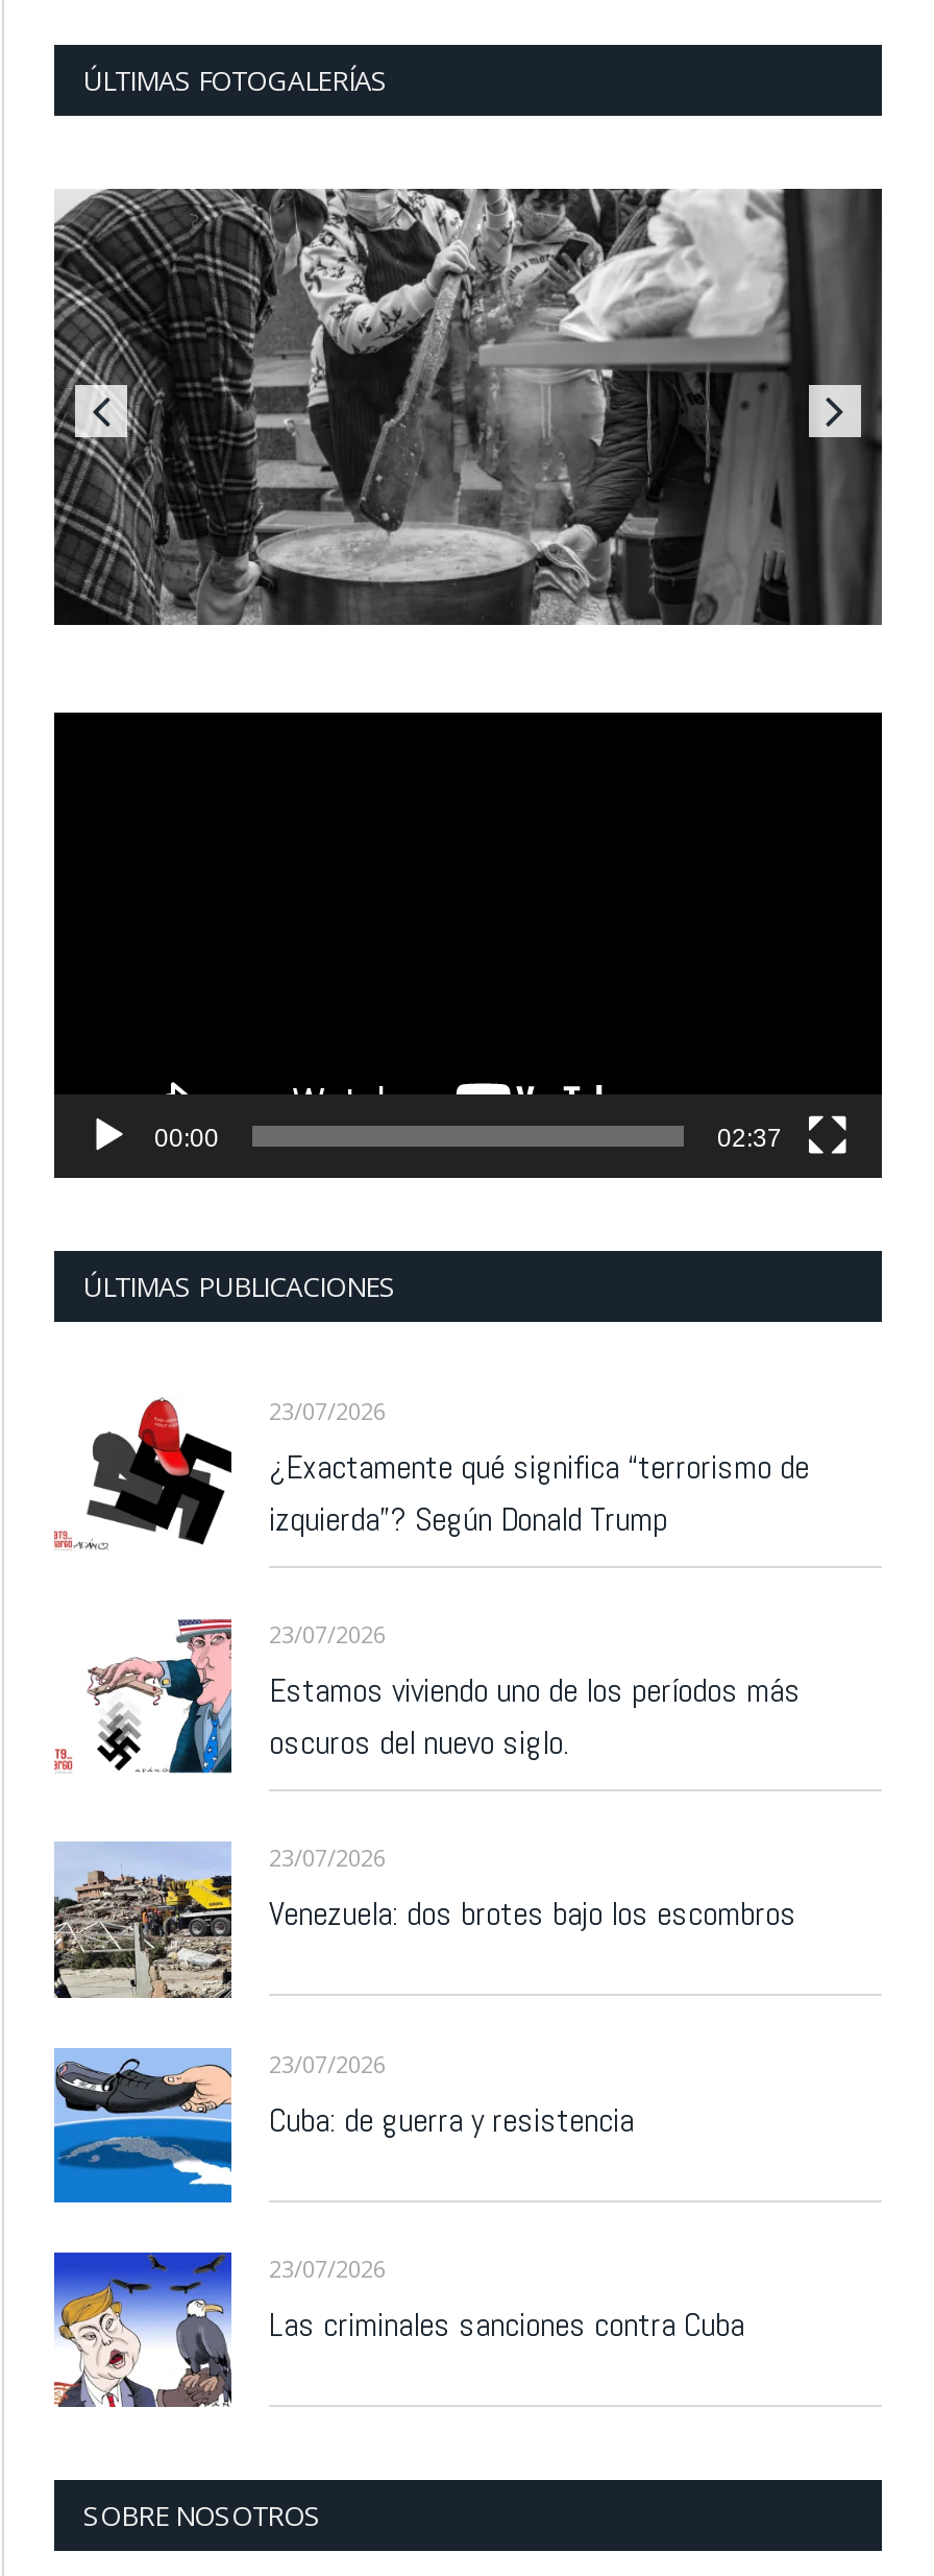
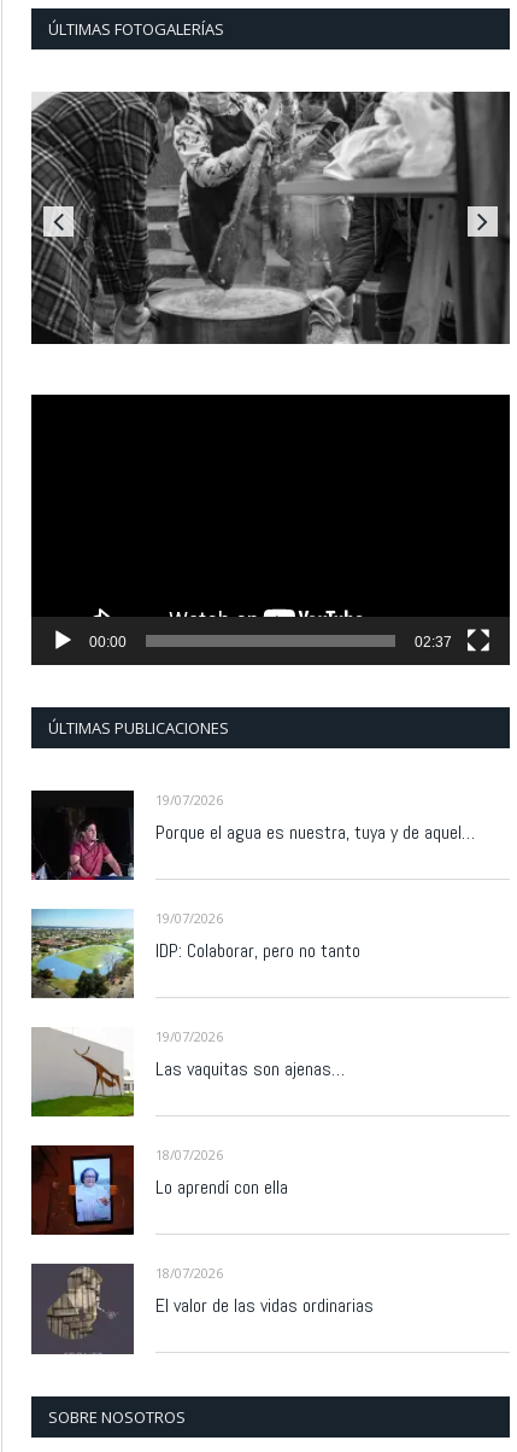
[54,1396,809,1550] [image] | 23/07/2026 | ¿Exactamente qué significa “terrorismo de | izquierda”? Según Donald Trump -> [30,789,475,881] [image] | 19/07/2026 | Porque el agua es nuestra, tuya y de aquel…
[54,1617,801,1776] [image] | 23/07/2026 | Estamos viviendo uno de los períodos más | oscuros del nuevo siglo. -> [30,908,360,999] [image] | 19/07/2026 | IDP: Colaborar, pero no tanto
[54,1842,796,2001] [image] | 23/07/2026 | Venezuela: dos brotes bajo los escombros -> [31,1027,345,1118] [image] | 19/07/2026 | Las vaquitas son ajenas…
[52,2047,634,2206] [image] | 23/07/2026 | Cuba: de guerra y resistencia -> [30,1144,288,1236] [image] | 18/07/2026 | Lo aprendí con ella
[52,2252,744,2410] [image] | 23/07/2026 | Las criminales sanciones contra Cuba -> [30,1263,374,1355] [image] | 18/07/2026 | El valor de las vidas ordinarias

